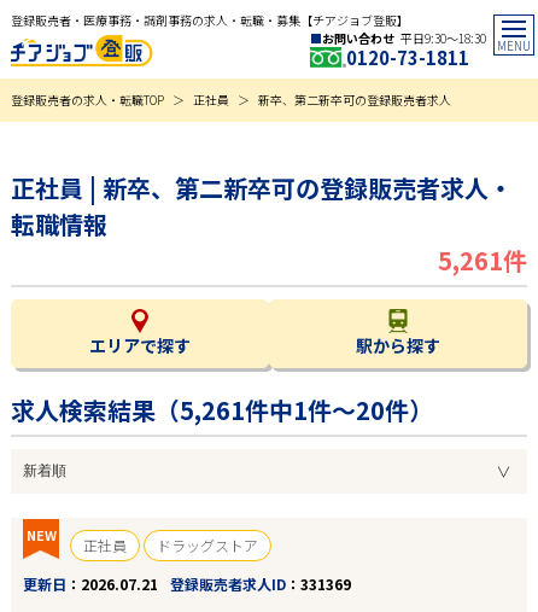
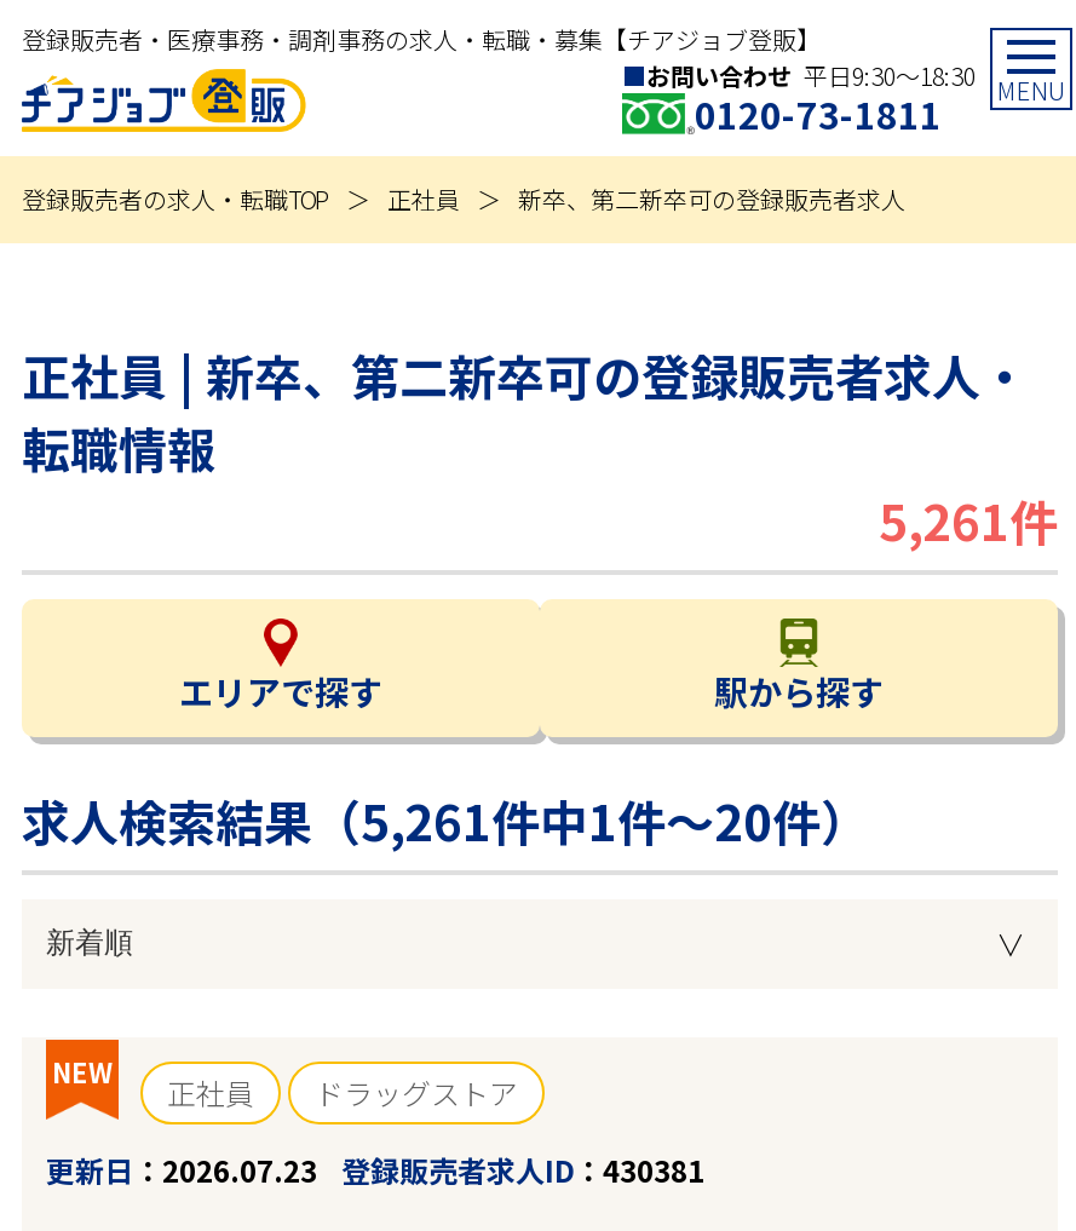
[81,573,351,594] 2026.07.21 登録販売者求人ID | 331369 -> [162,1148,704,1189] 2026.07.23 登録販売者求人ID | 430381

